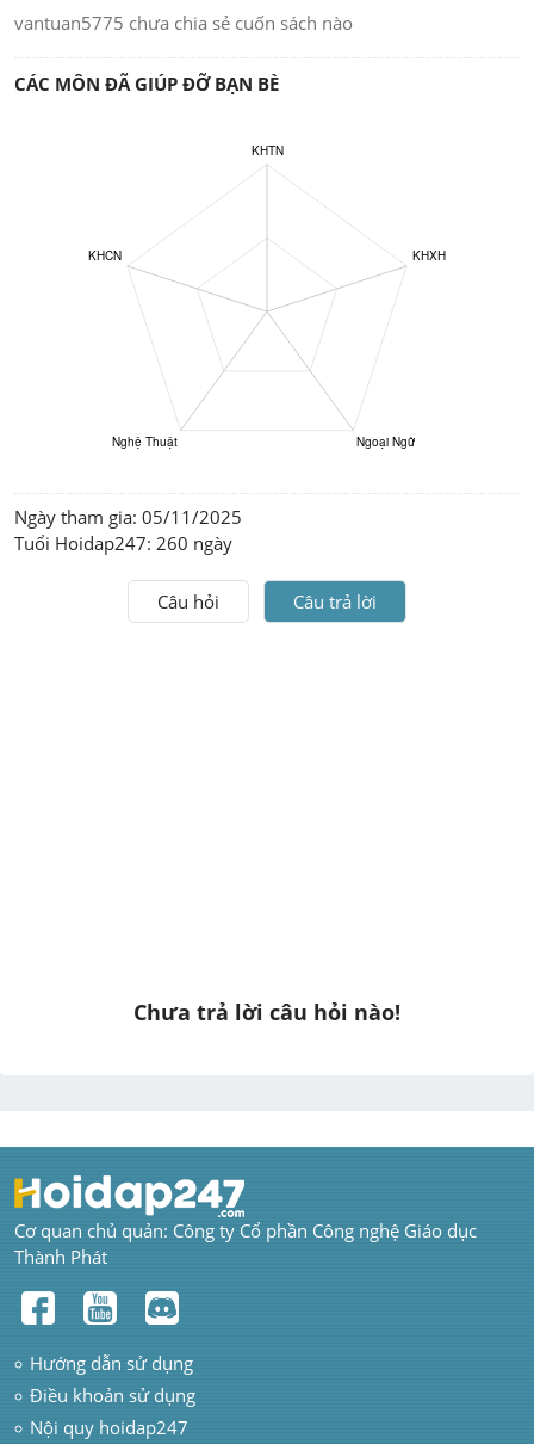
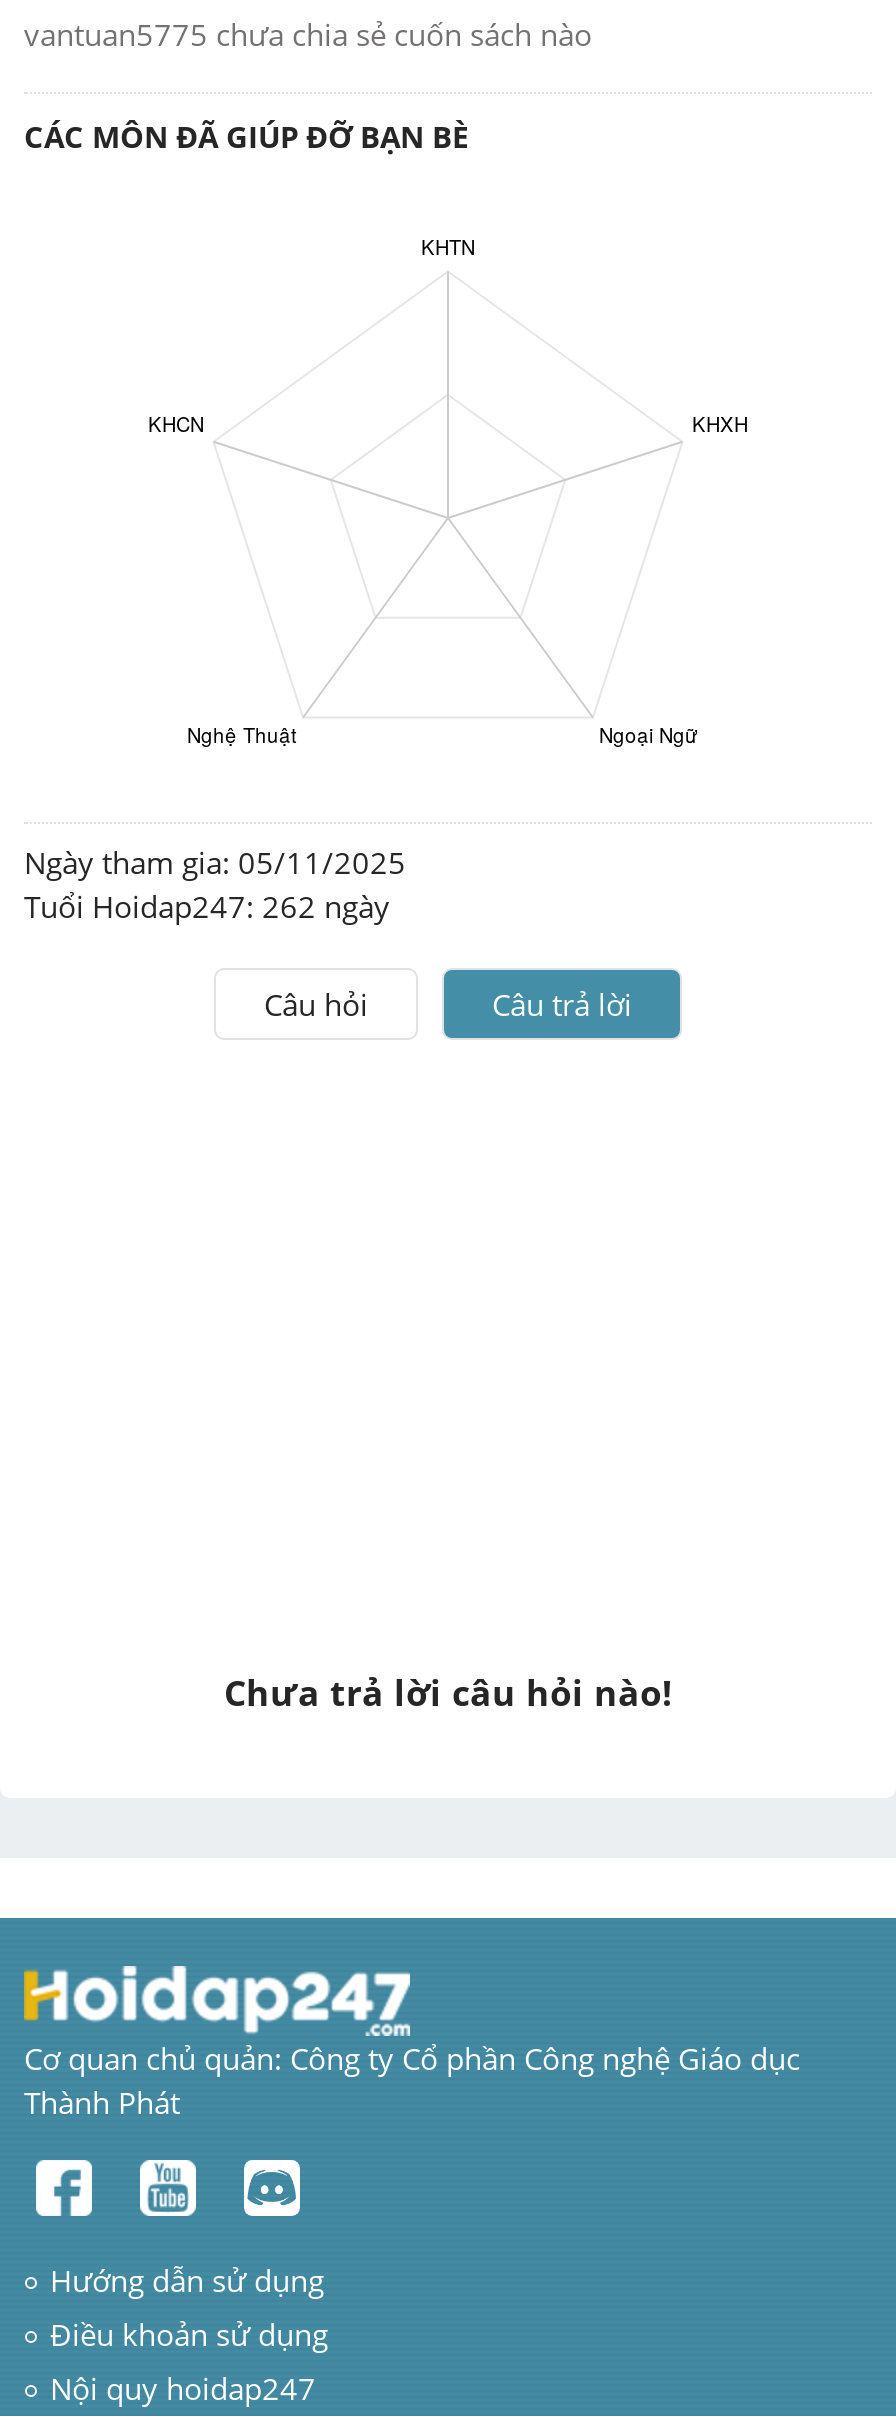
[14,531,232,554] Tuổi Hoidap247: 260 ngày -> [24,885,390,925] Tuổi Hoidap247: 262 ngày

